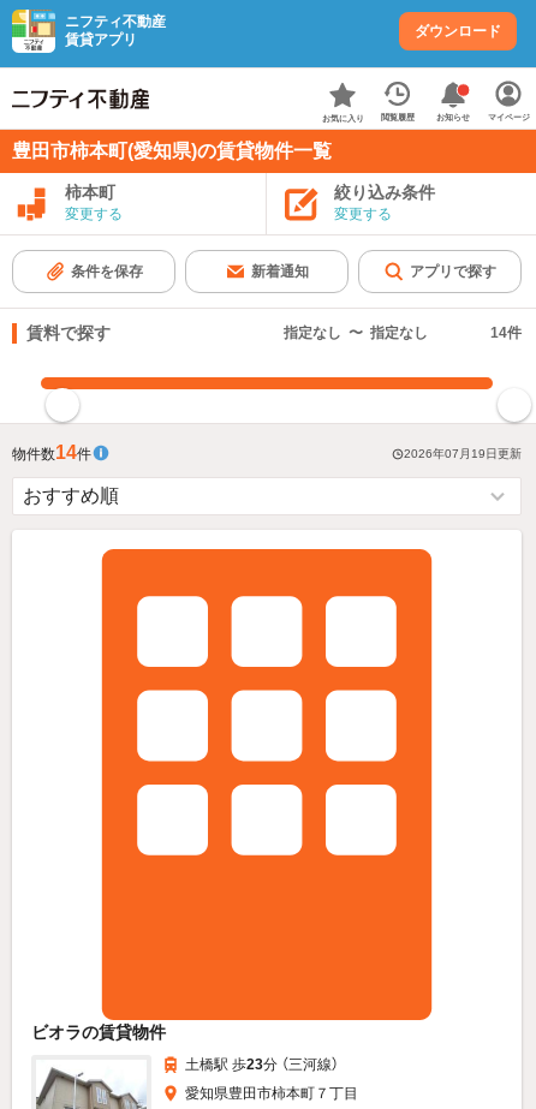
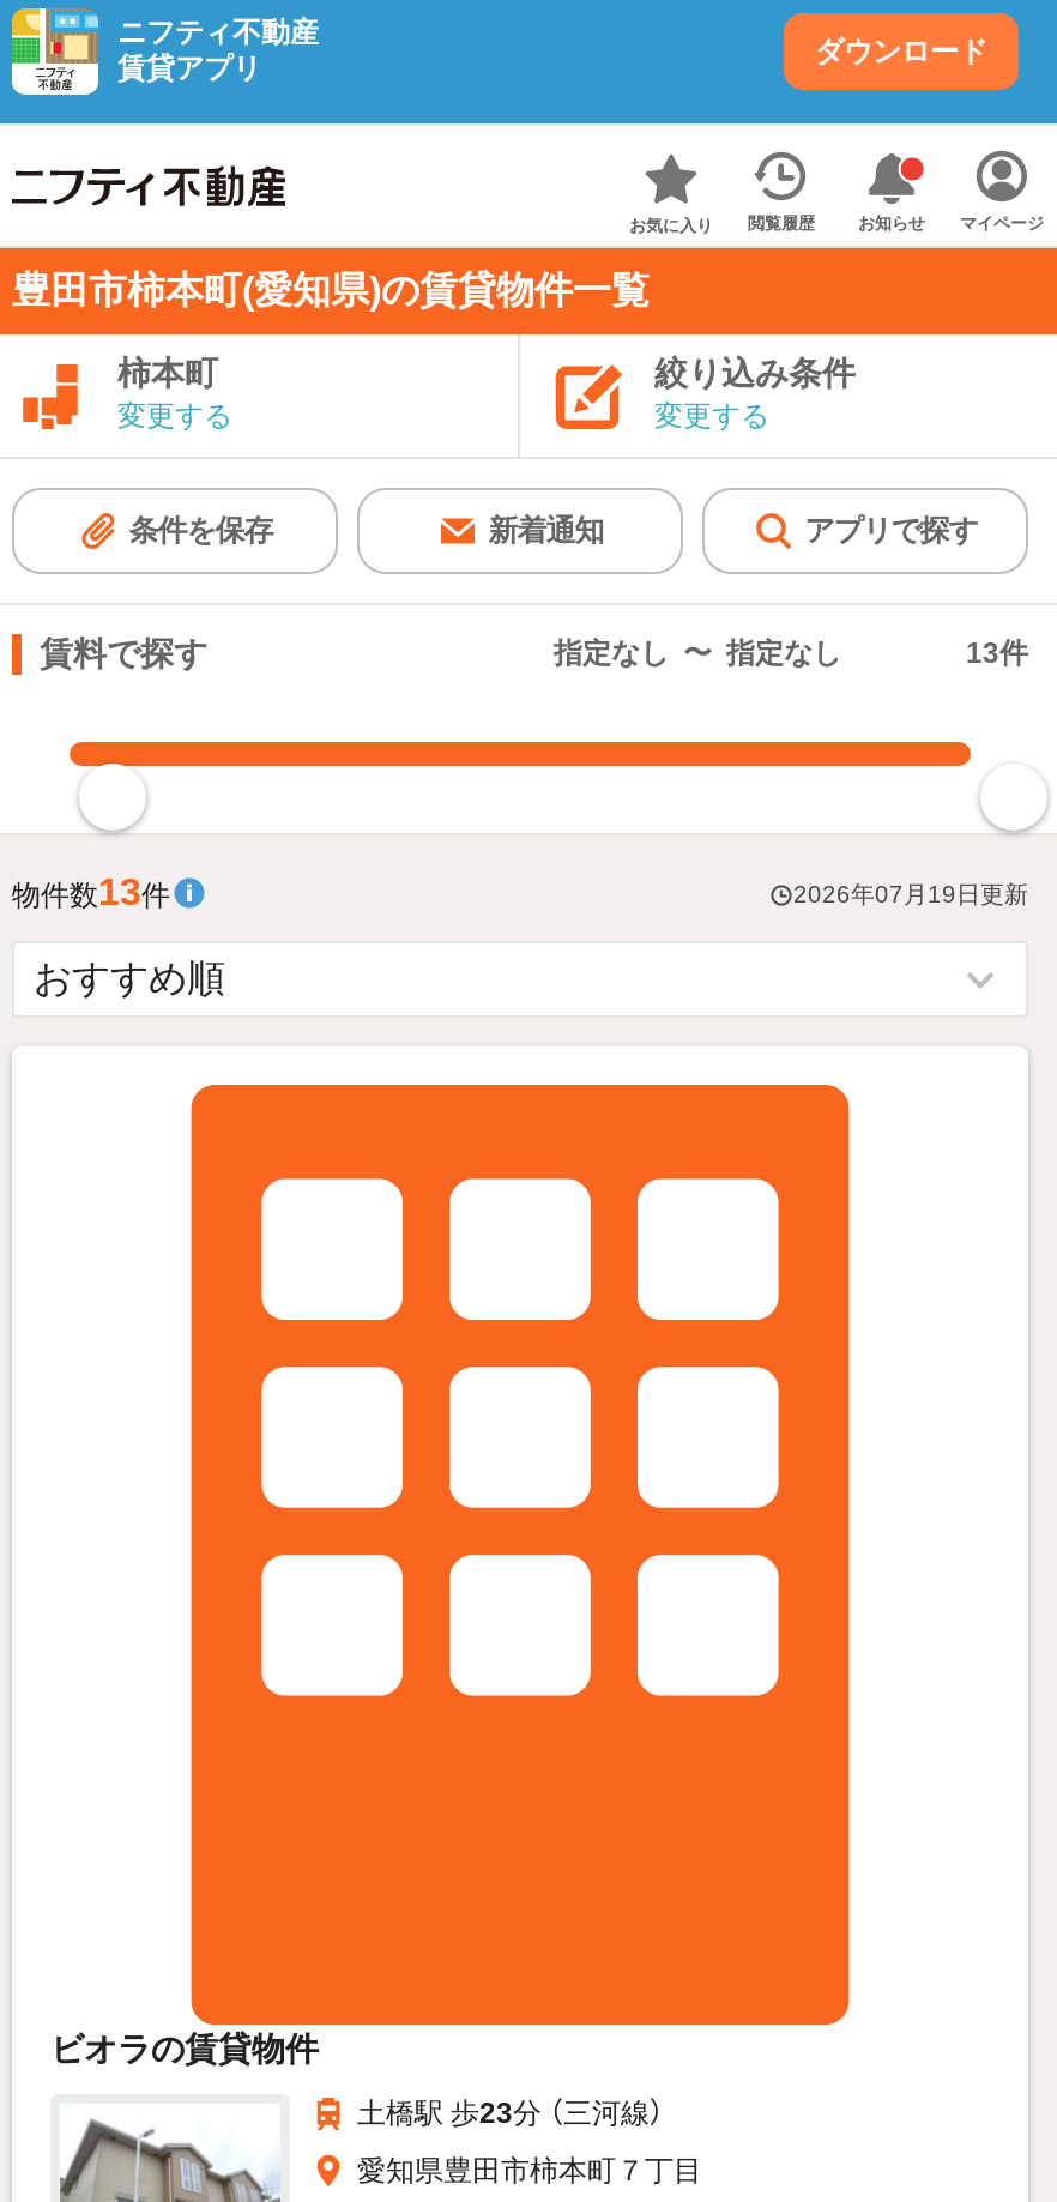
[490,324,522,341] 14件 -> [966,637,1028,670] 13件
[12,442,91,463] 物件数14件 -> [12,871,170,912] 物件数13件

